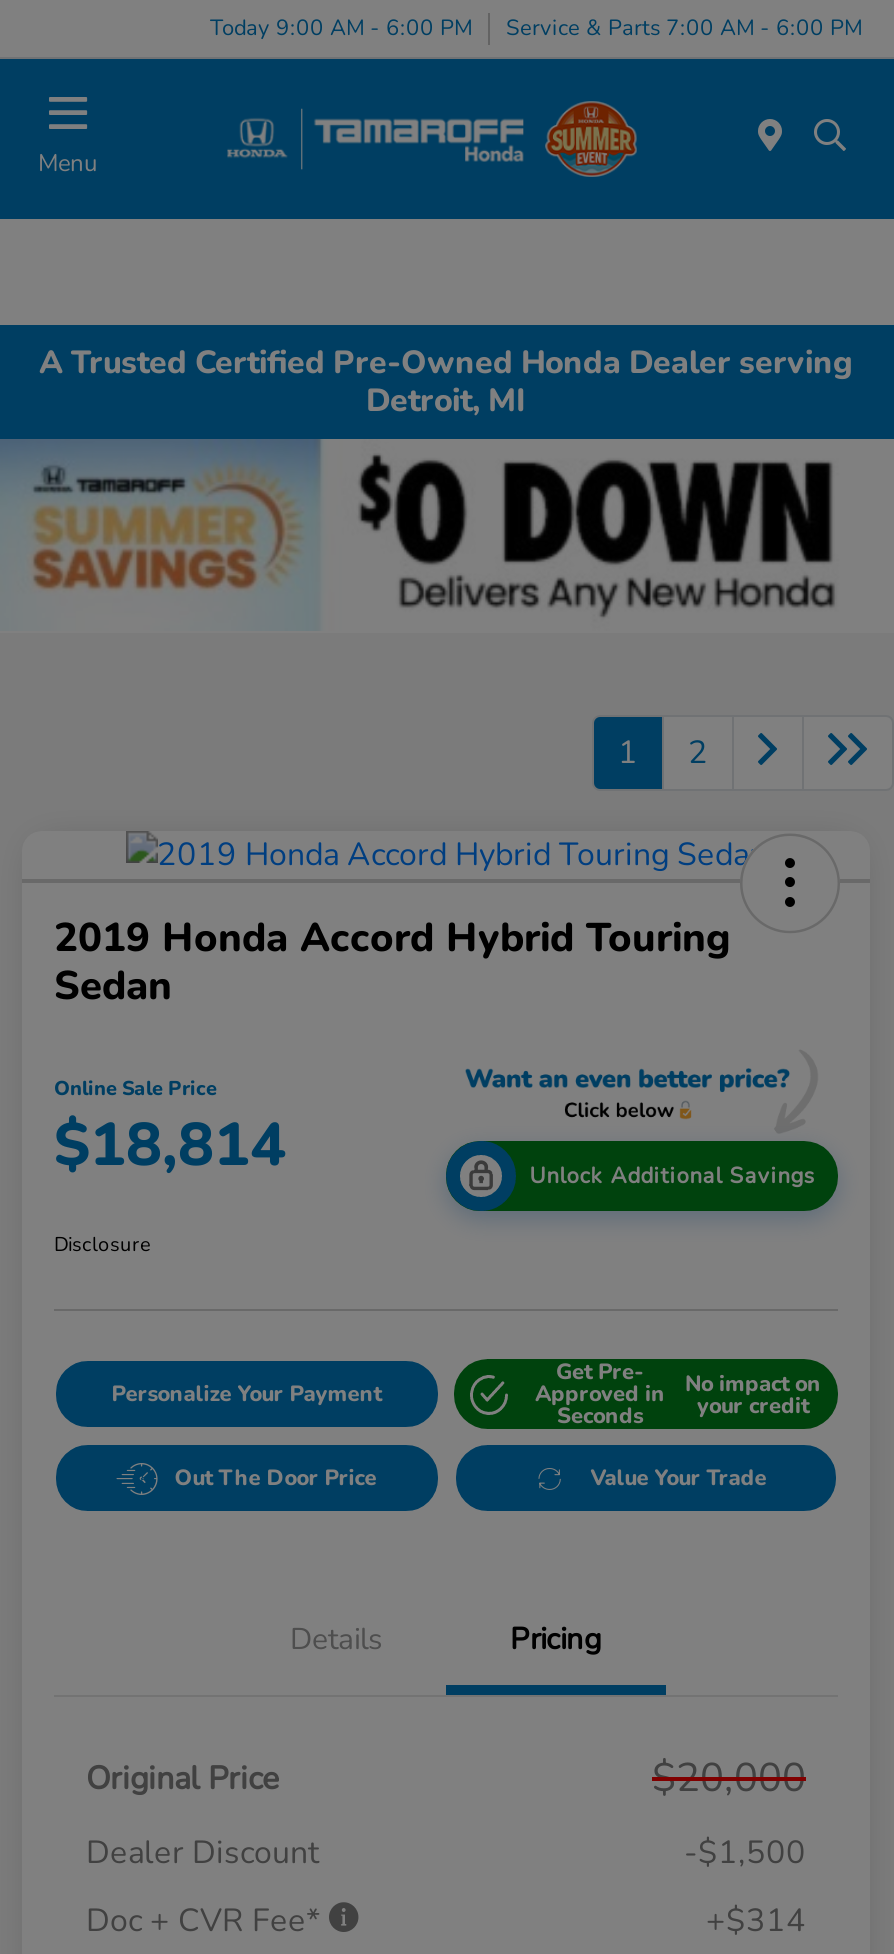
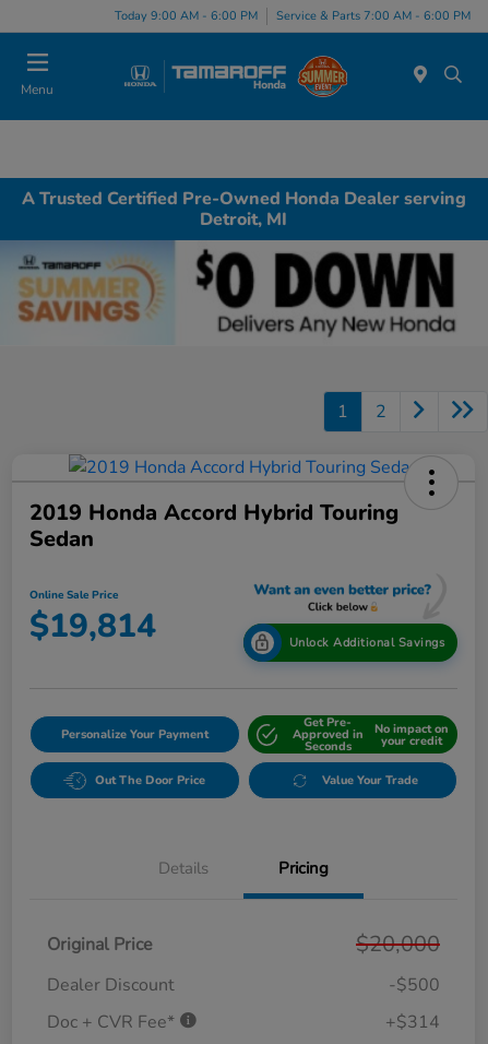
[54,1105,286,1187] $18,814 -> [29,604,156,649] $19,814
[54,1232,150,1260] Disclosure -> none
[684,1832,806,1876] -$1,500 -> [389,973,440,997] -$500

